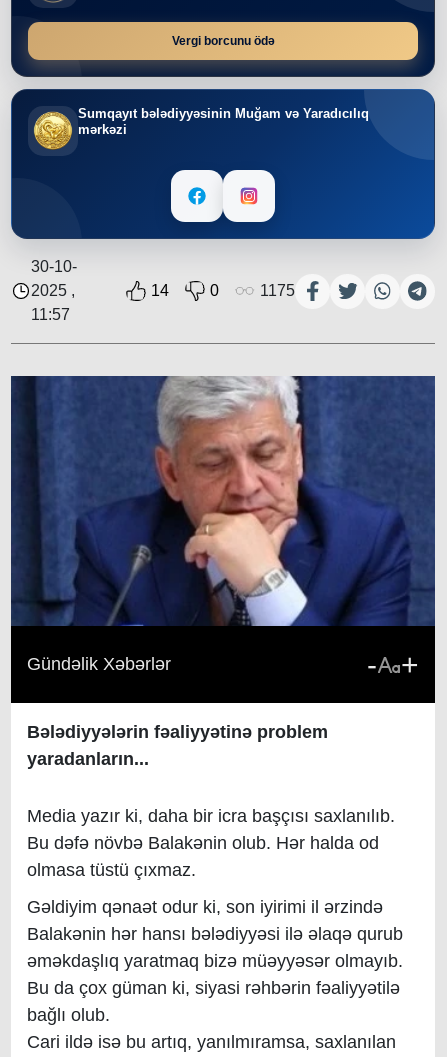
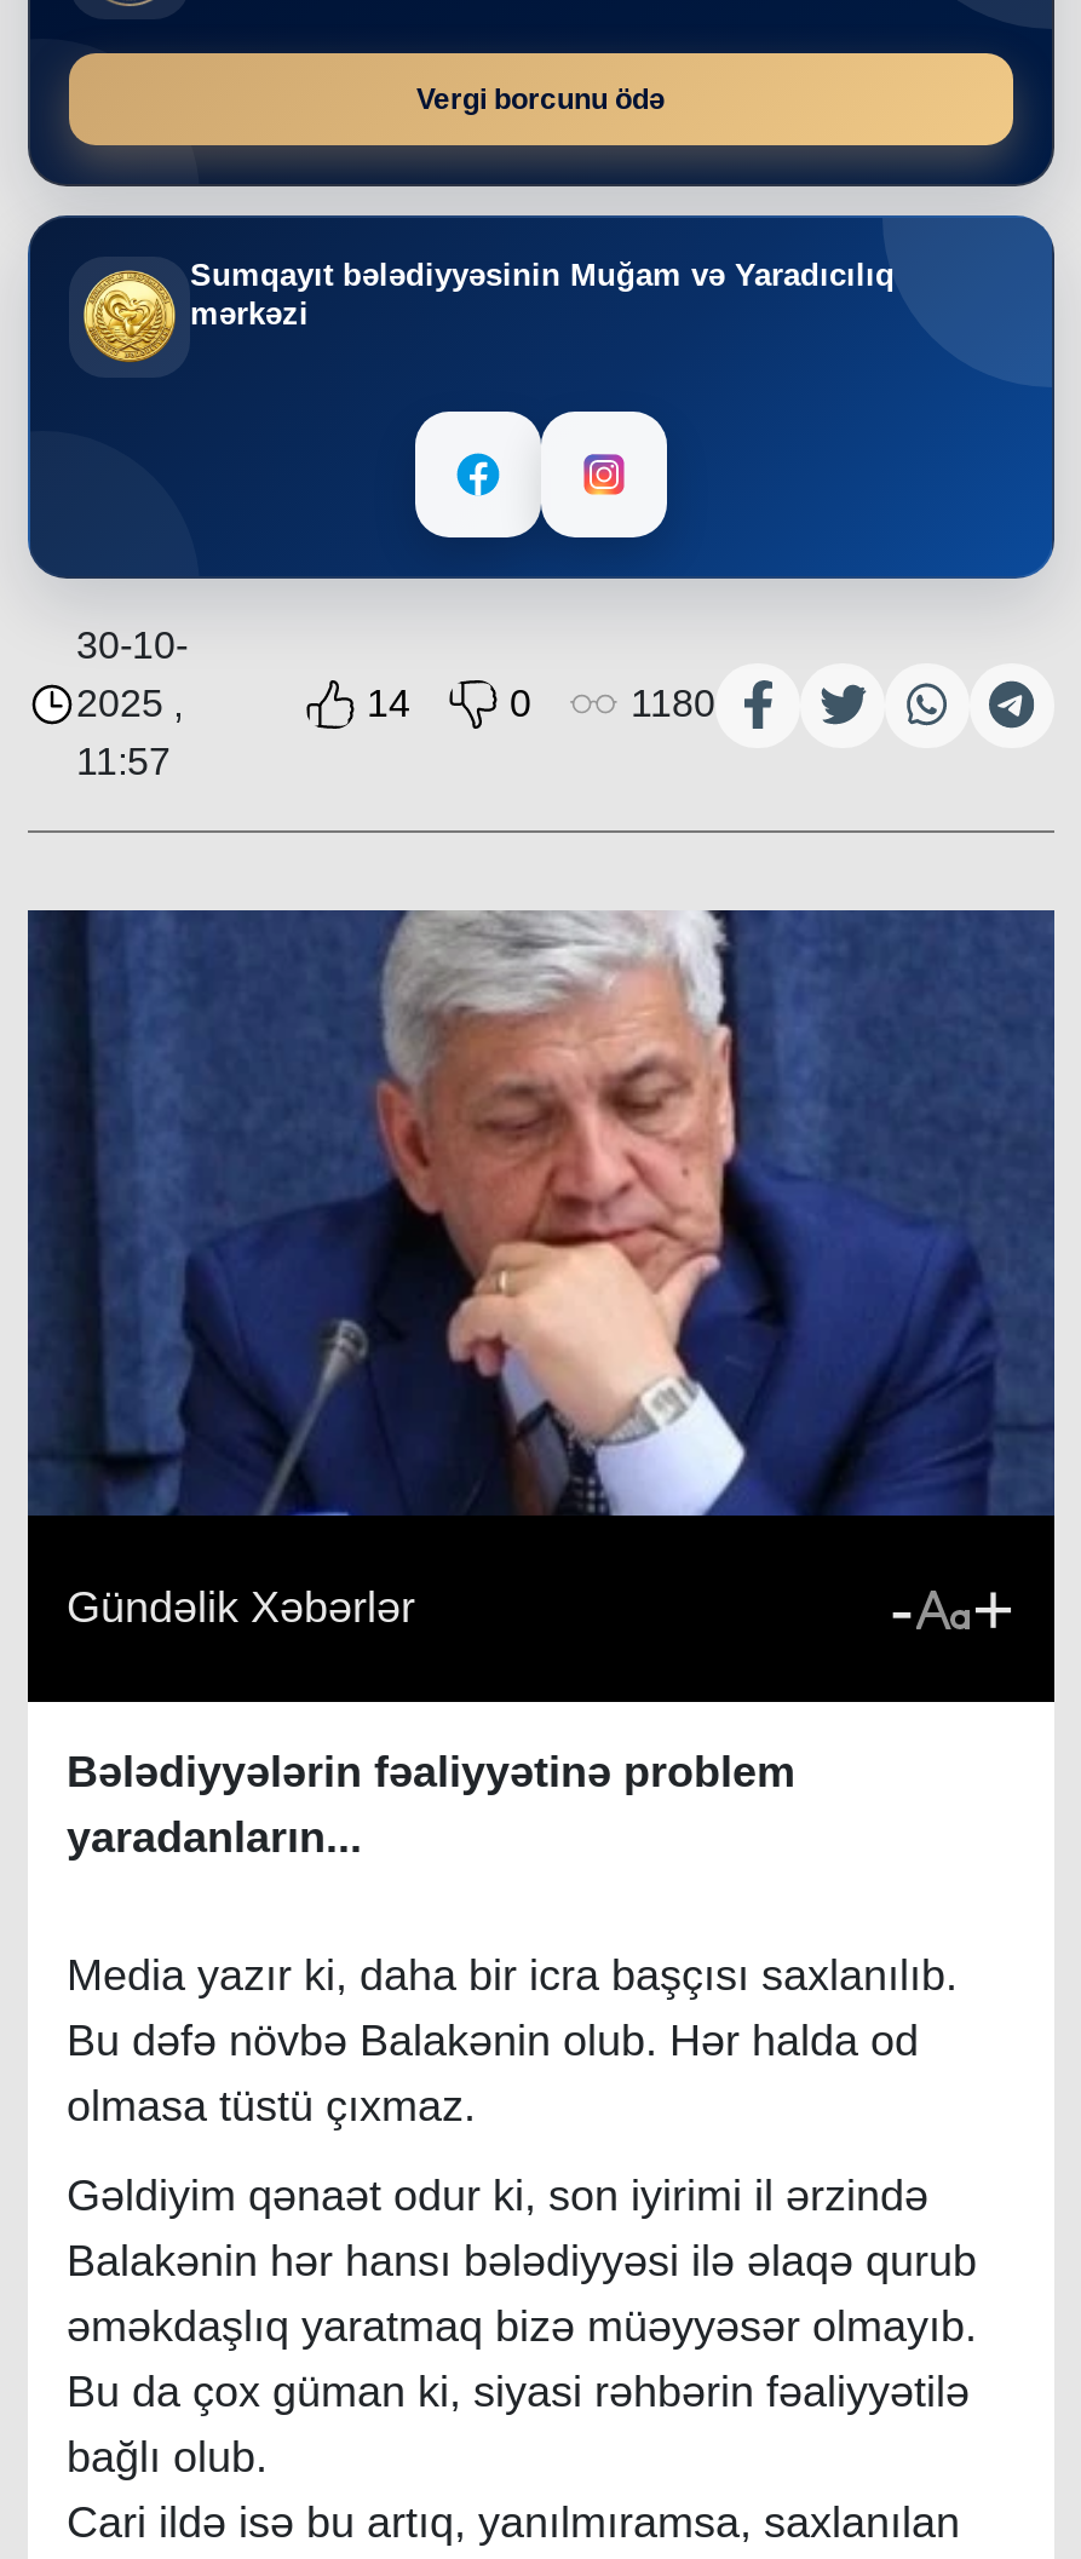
[260,282,295,299] 1175 -> [631,683,715,724] 1180

